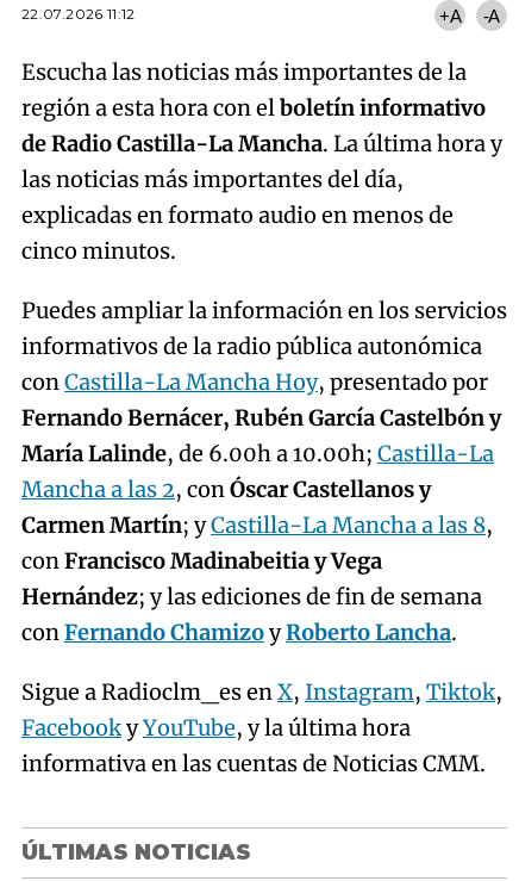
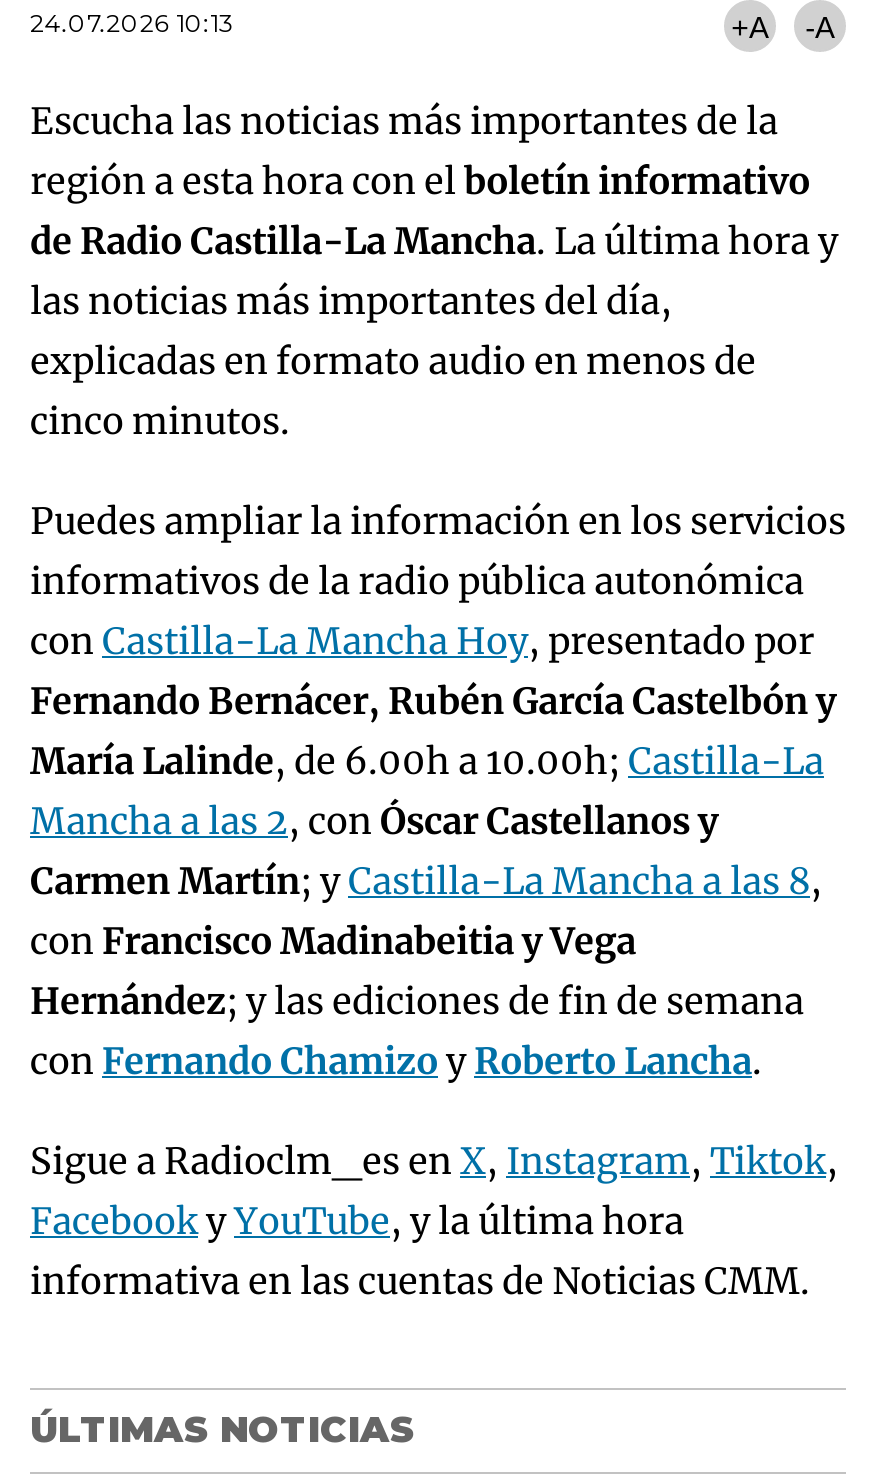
[21,5,135,23] 22.07.2026 11:12 -> [30,8,234,38] 24.07.2026 10:13

